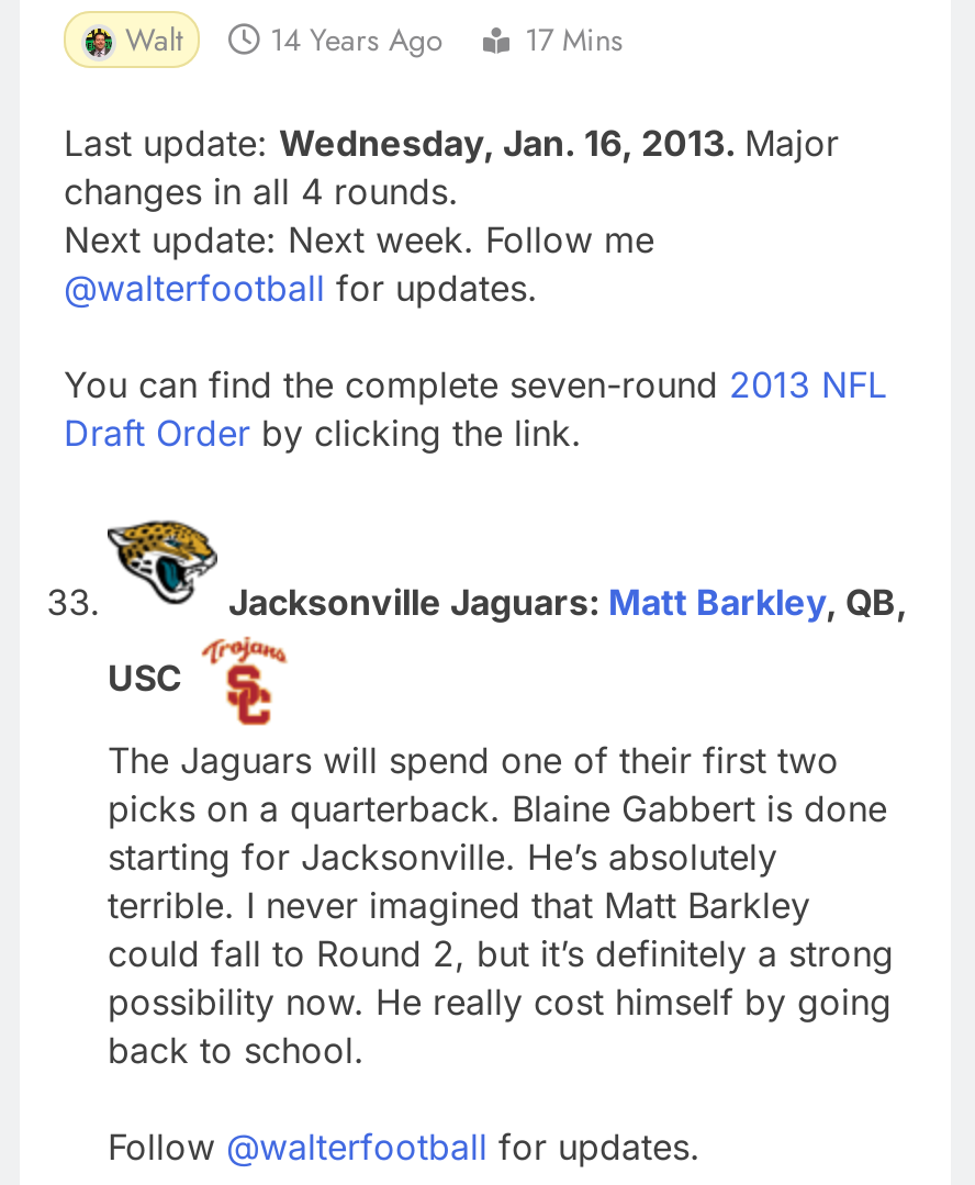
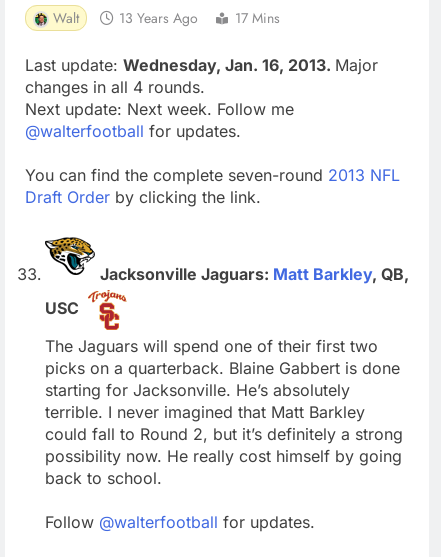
[116,17,624,61] Walt 14 Years Ago 17 Mins -> [49,8,280,28] Walt 13 Years Ago 17 Mins

